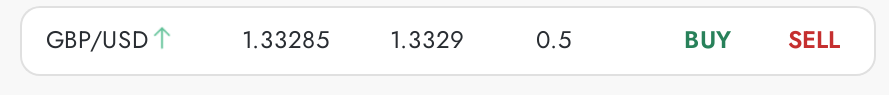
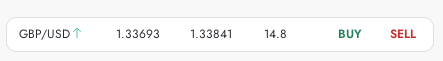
[242,22,330,58] 1.33285 -> [116,25,160,43] 1.33693
[390,22,464,58] 1.3329 -> [190,25,232,43] 1.33841
[536,22,572,58] 0.5 -> [264,25,287,43] 14.8

